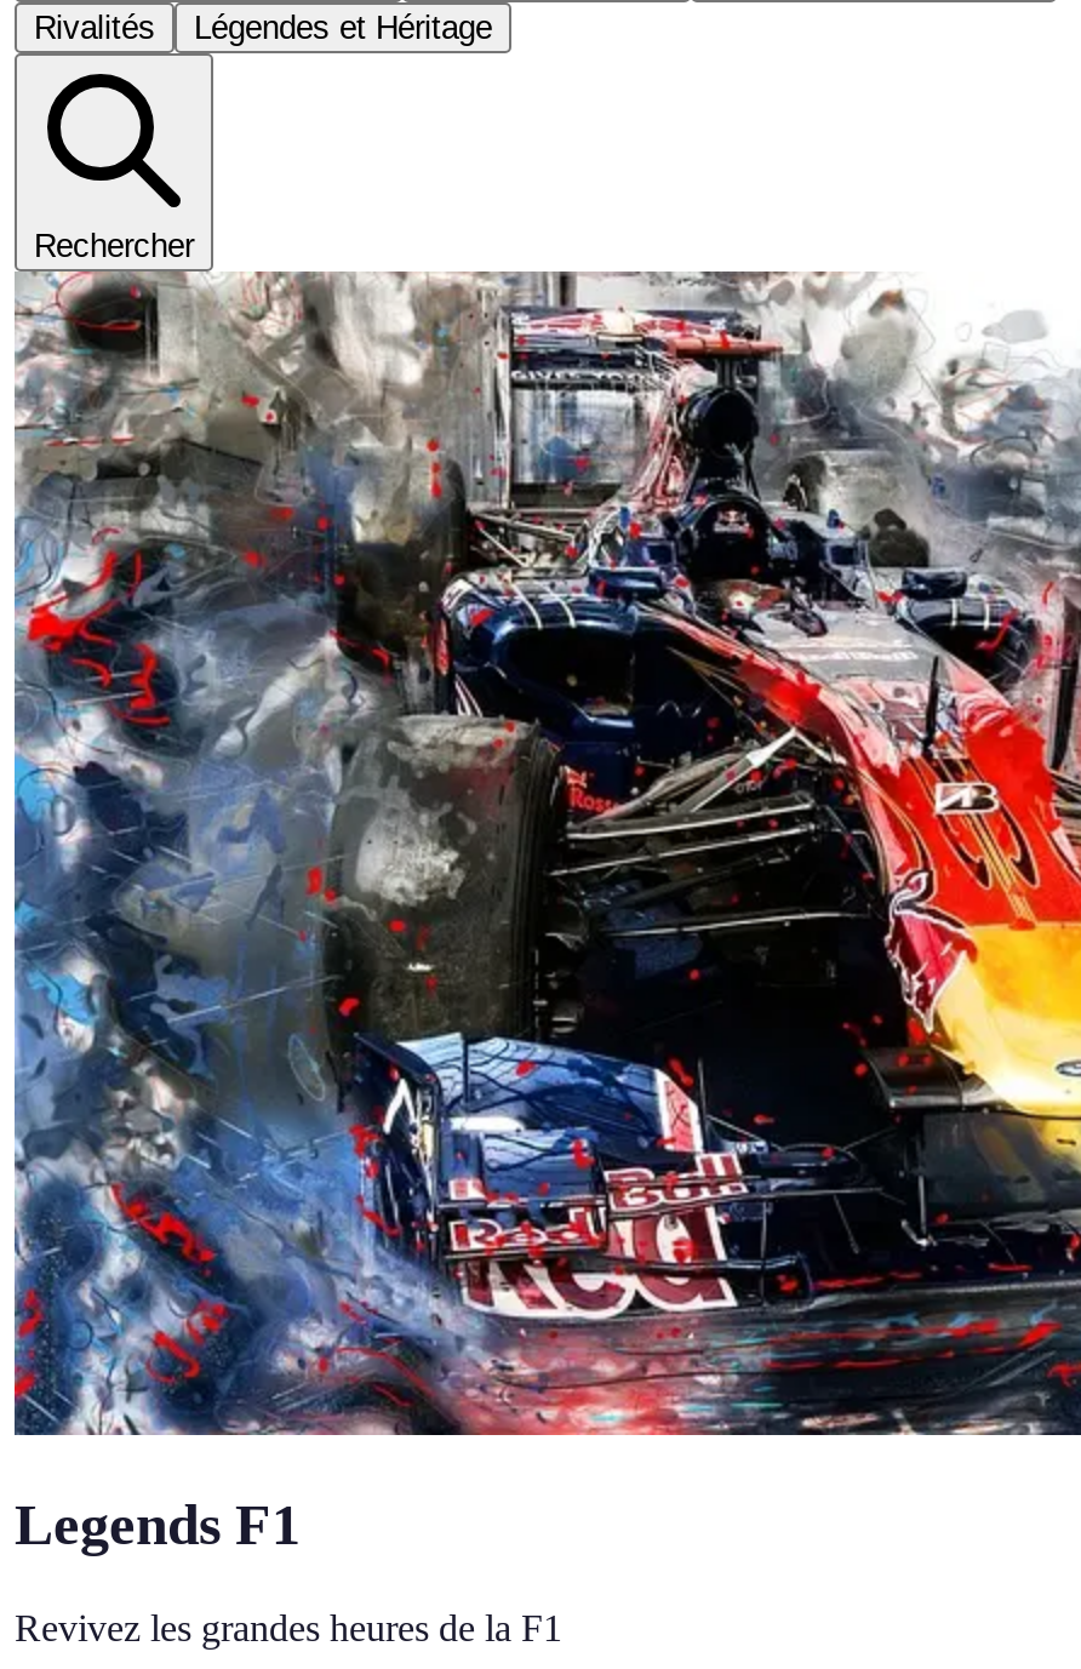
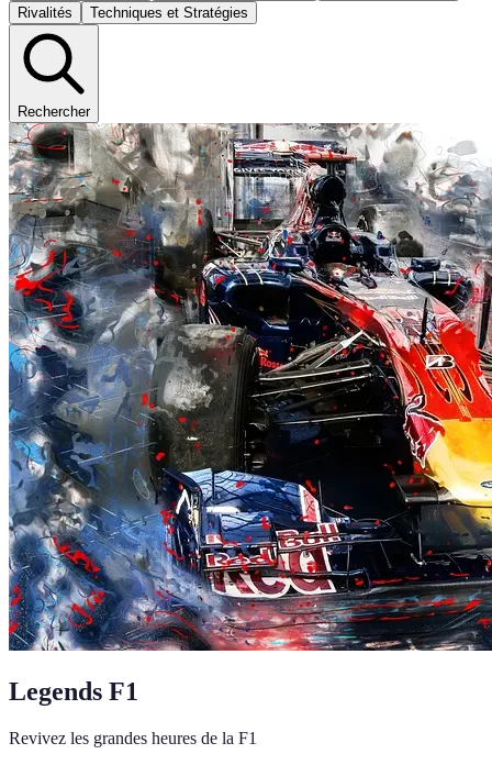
[194,10,492,46] Légendes et Héritage -> [90,4,248,21] Techniques et Stratégies

